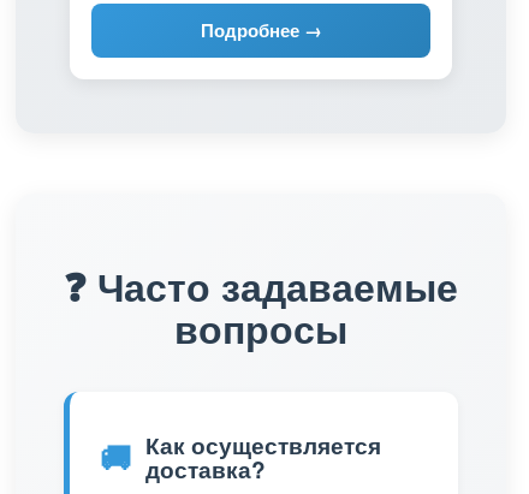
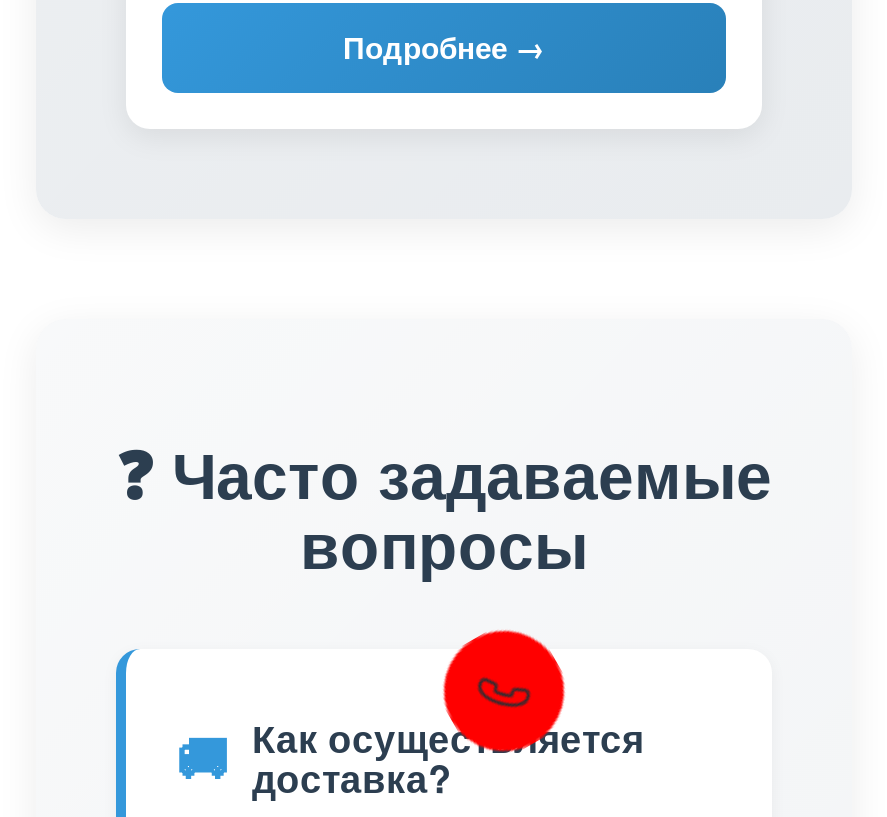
none -> [442,628,566,706] [image]

